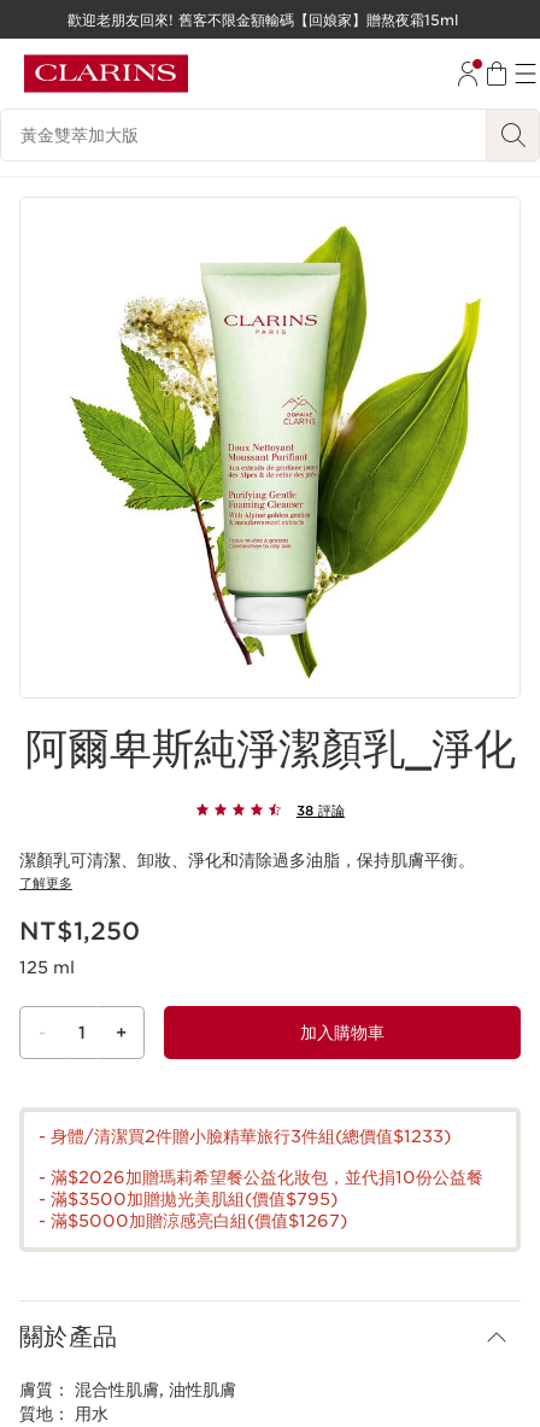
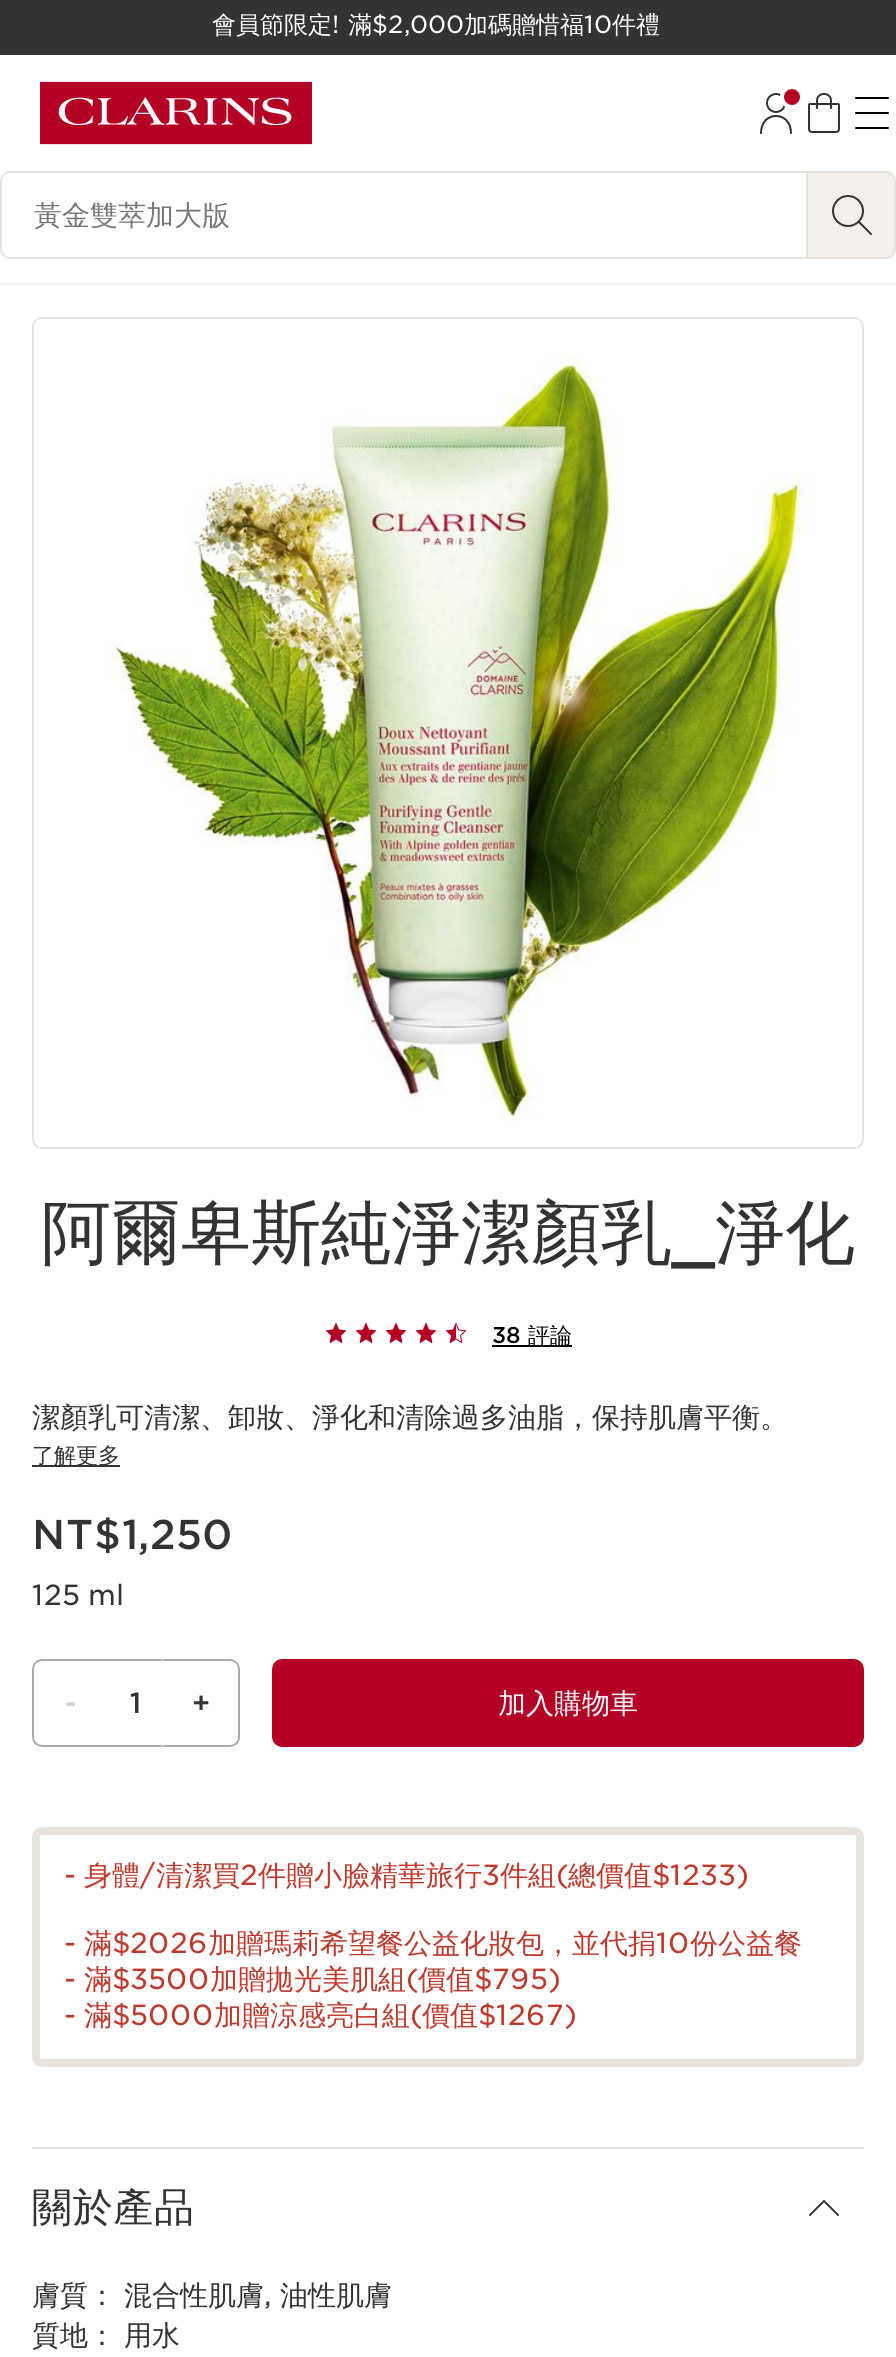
[67,11,463,29] 歡迎老朋友回來! 舊客不限金額輸碼【回娘家】贈熬夜霜15ml -> [212,9,668,39] 會員節限定! 滿$2,000加碼贈惜福10件禮

